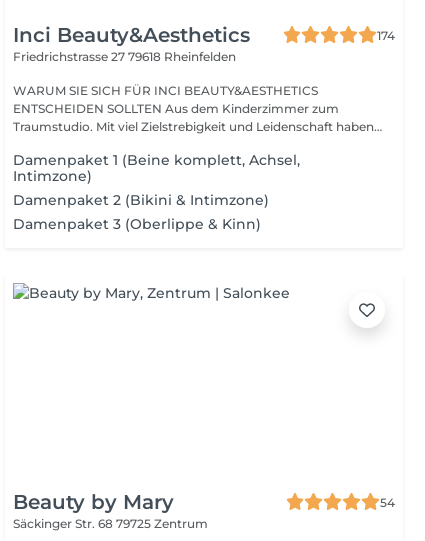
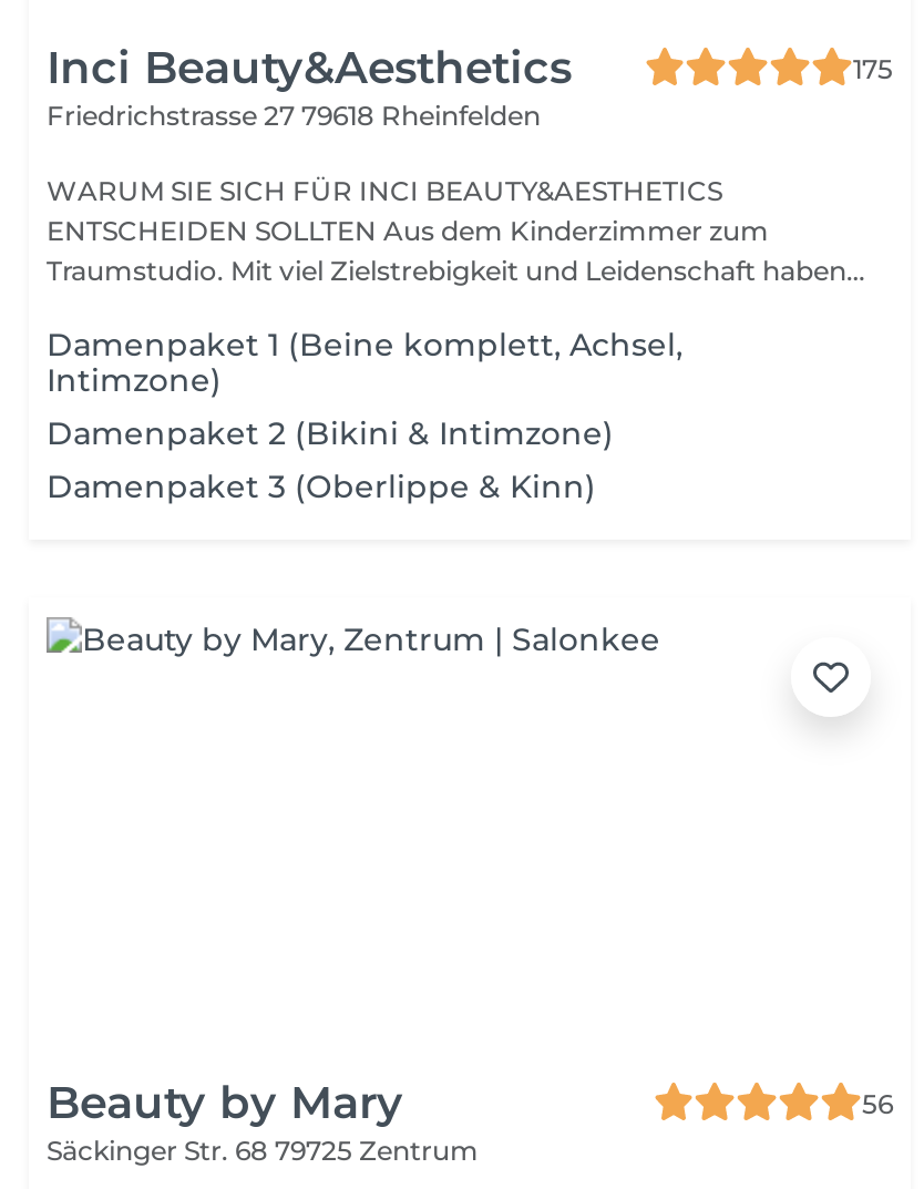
[377,28,395,43] 174 -> [853,52,893,85] 175
[380,495,395,510] 54 -> [862,1087,893,1120] 56

